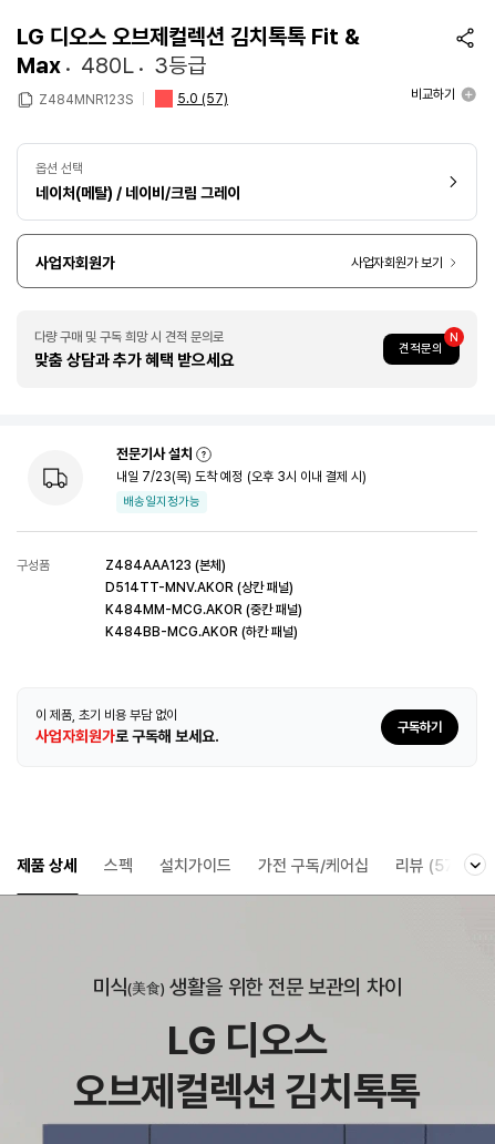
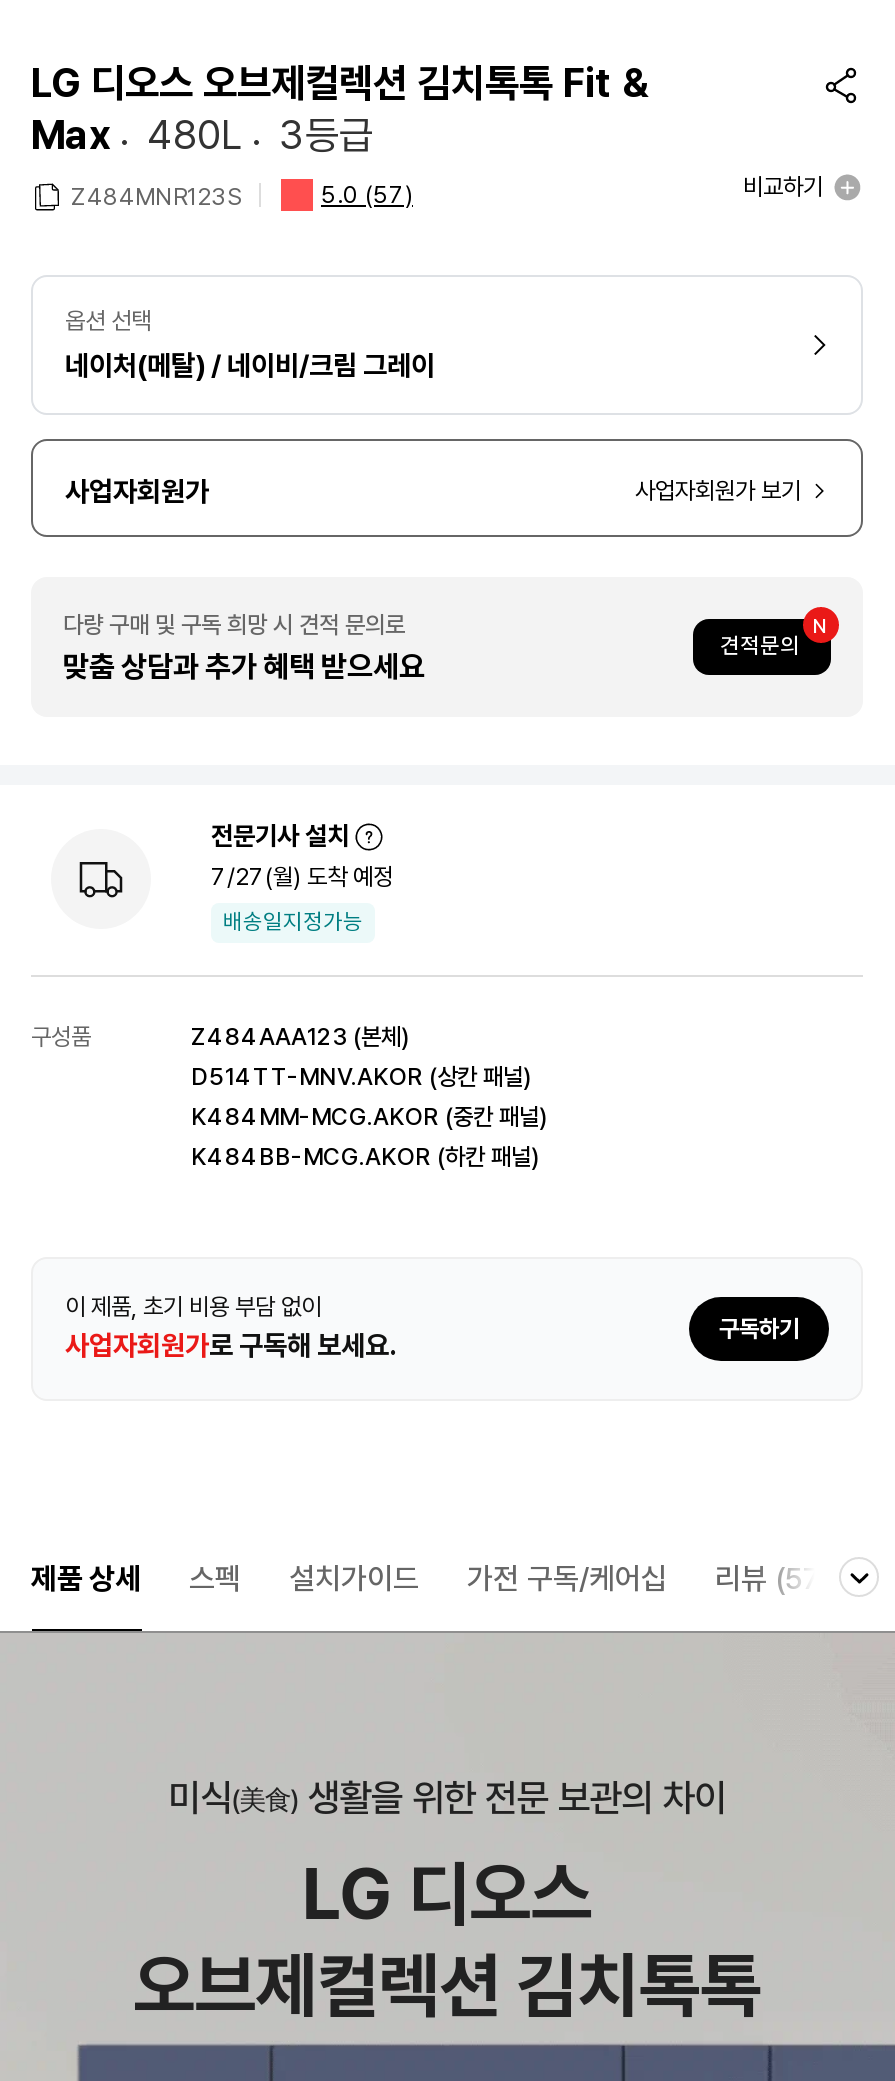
[116,468,367,484] 내일 7/23(목) 도착 예정 (오후 3시 이내 결제 시) -> [211,862,393,890] 7/27(월) 도착 예정

